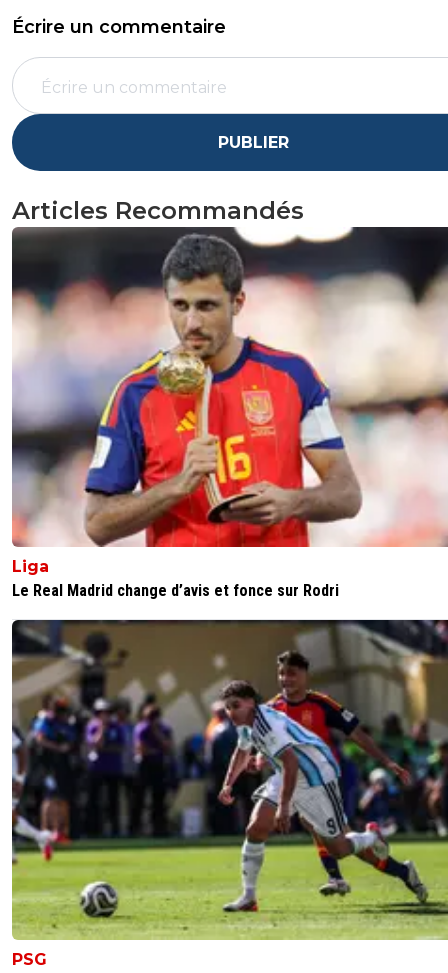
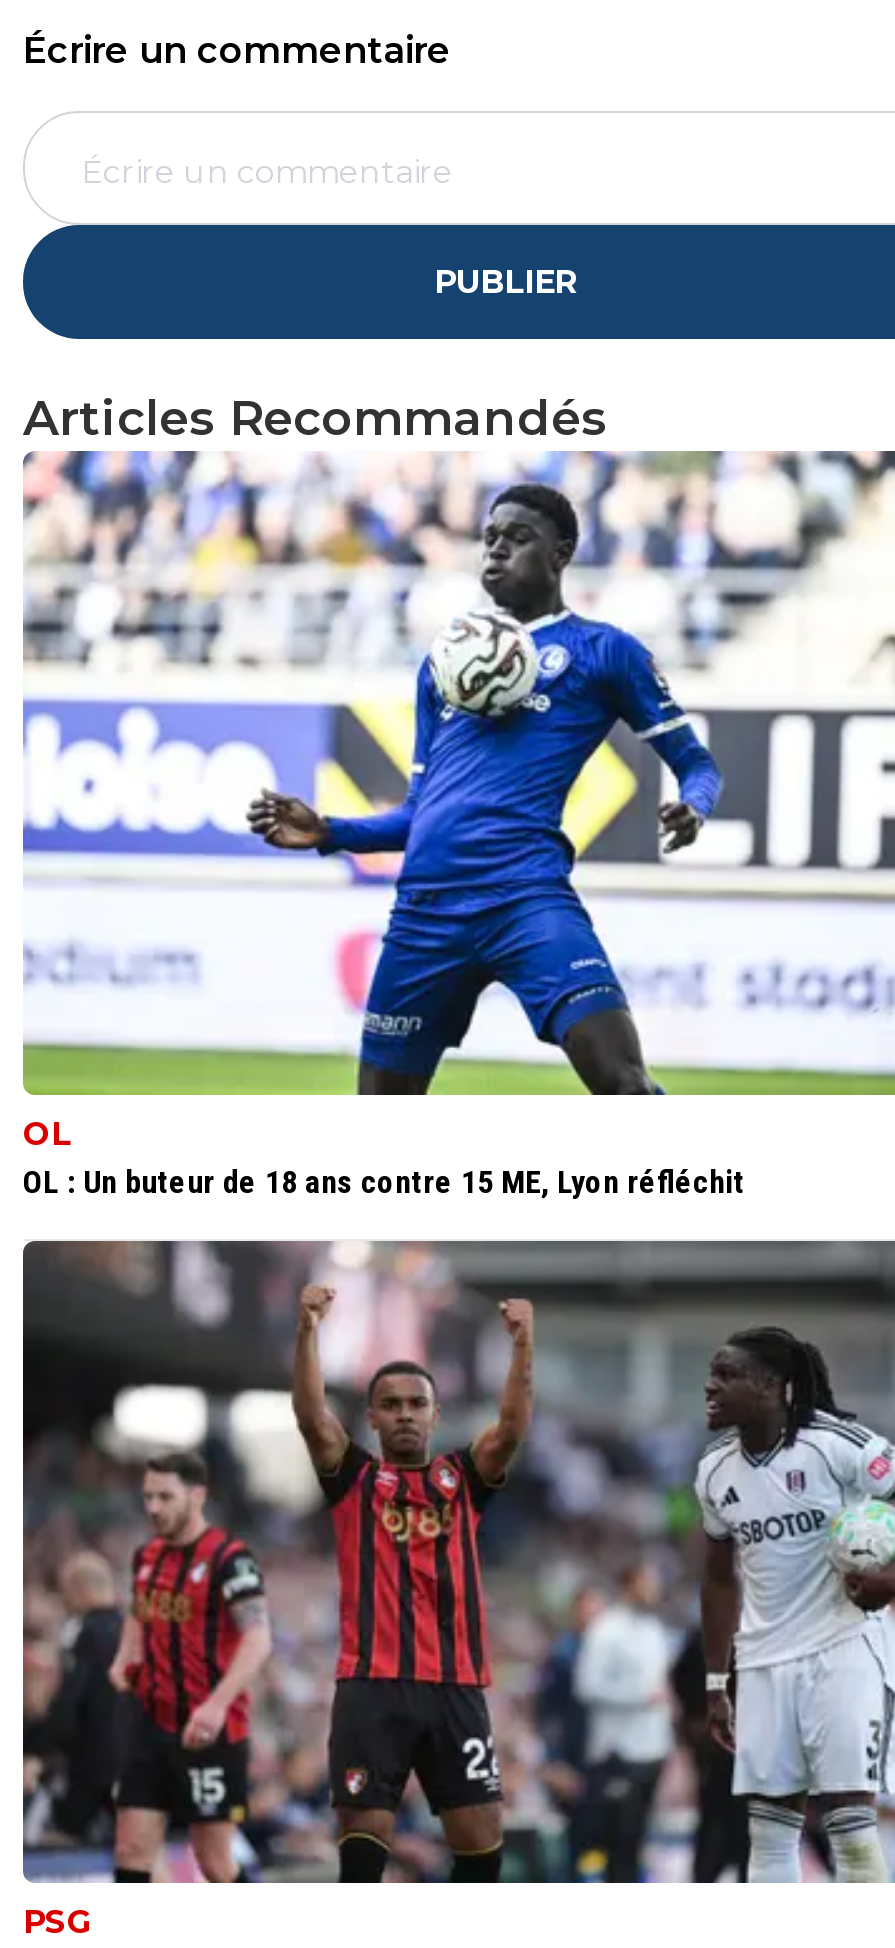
[11,226,445,600] [image] | Liga | Le Real Madrid change d’avis et fonce sur Rodri -> [21,449,889,1200] [image] | OL | OL : Un buteur de 18 ans contre 15 ME, Lyon réfléchit
[11,619,445,941] [image] -> [21,1241,889,1885] [image]

